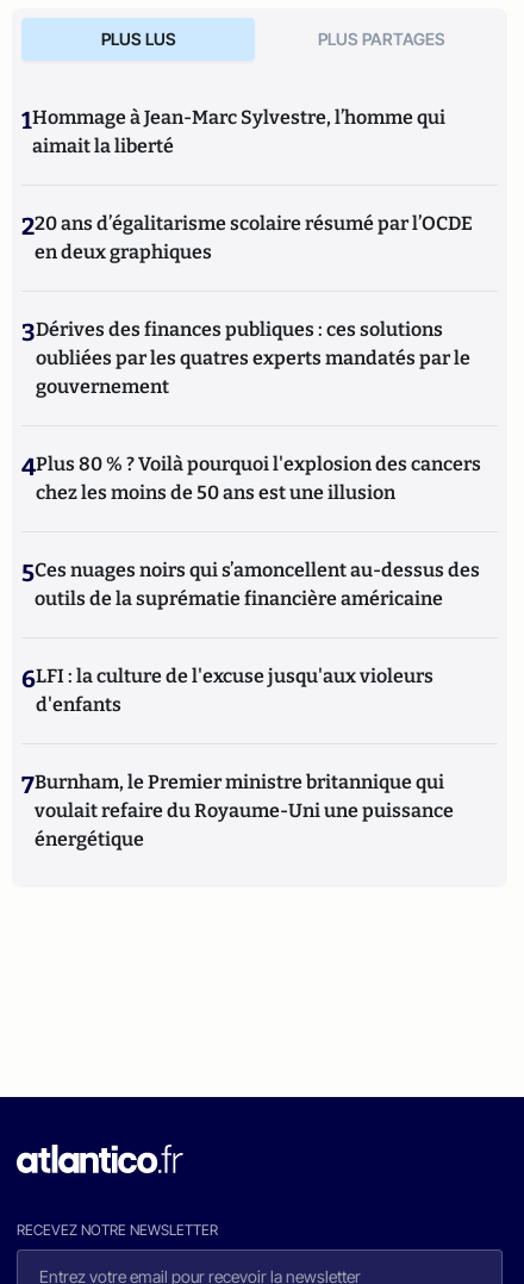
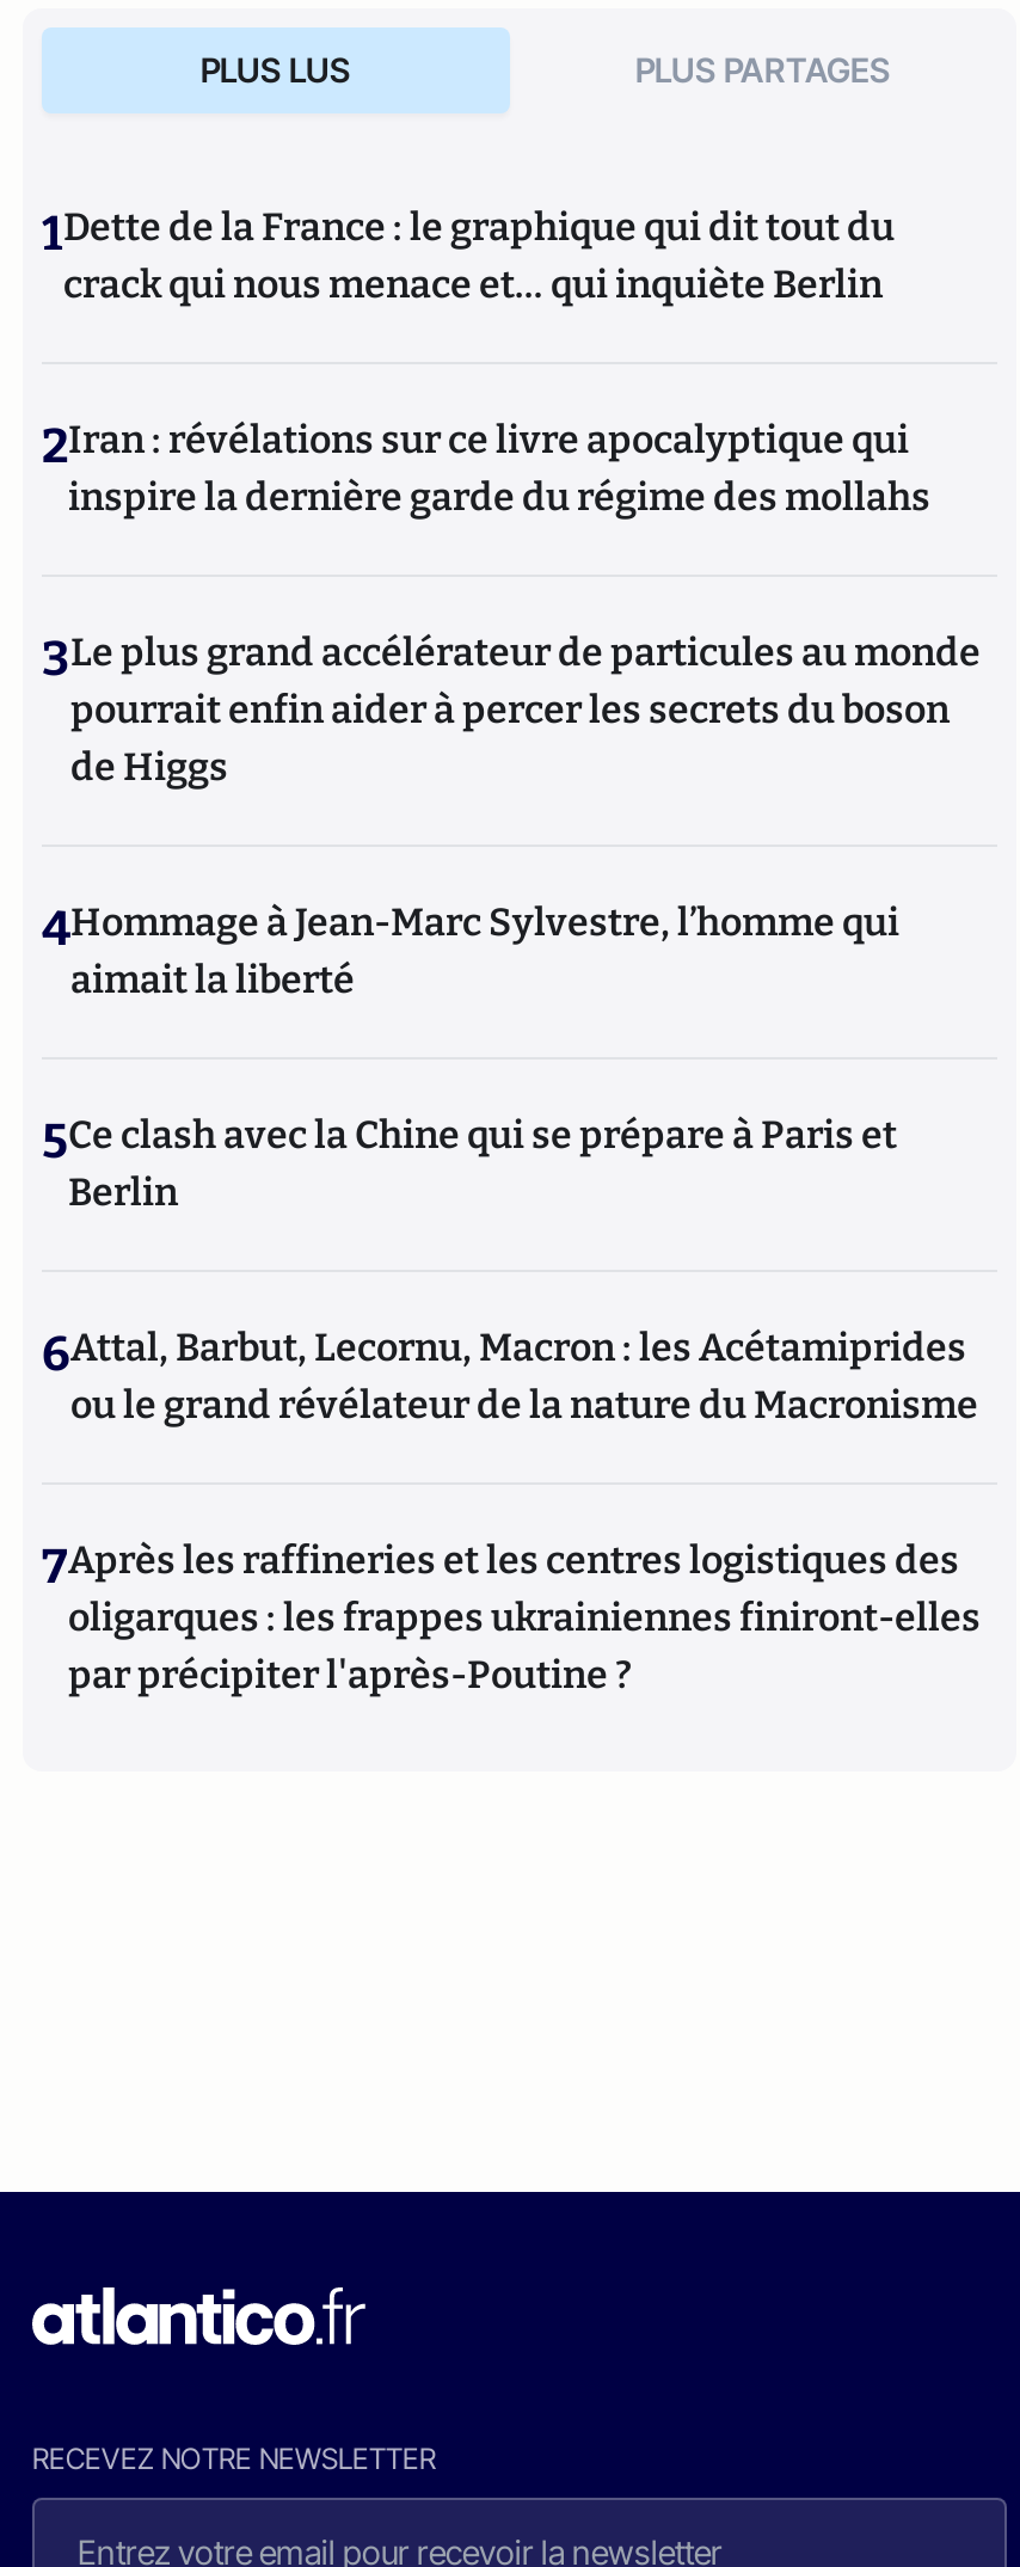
[21,106,445,135] 1Hommage à Jean-Marc Sylvestre, l’homme qui -> [42,204,981,957] 1Dette de la France : le graphique qui dit tout du | crack qui nous menace et… qui inquiète Berlin | 2Iran : révélations sur ce livre apocalyptique qui | inspire la dernière garde du régime des mollahs | 3Le plus grand accélérateur de particules au monde | pourrait enfin aider à percer les secrets du boson | de Higgs | 4Hommage à Jean-Marc Sylvestre, l’homme qui
moved [32,135,174,157] -> [70,957,355,1002]: aimait la liberté
[21,212,481,850] 220 ans d’égalitarisme scolaire résumé par l’OCDE | en deux graphiques | 3Dérives des finances publiques : ces solutions | oubliées par les quatres experts mandatés par le | gouvernement | 4Plus 80 % ? Voilà pourquoi l'explosion des cancers | chez les moins de 50 ans est une illusion | 5Ces nuages noirs qui s’amoncellent au-dessus des | outils de la suprématie financière américaine | 6LFI : la culture de l'excuse jusqu'aux violeurs | d'enfants | 7Burnham, le Premier ministre britannique qui | voulait refaire du Royaume-Uni une puissance | énergétique -> [42,1112,981,1697] 5Ce clash avec la Chine qui se prépare à Paris et | Berlin | 6Attal, Barbut, Lecornu, Macron : les Acétamiprides | ou le grand révélateur de la nature du Macronisme | 7Après les raffineries et les centres logistiques des | oligarques : les frappes ukrainiennes finiront-elles | par précipiter l'après-Poutine ?

